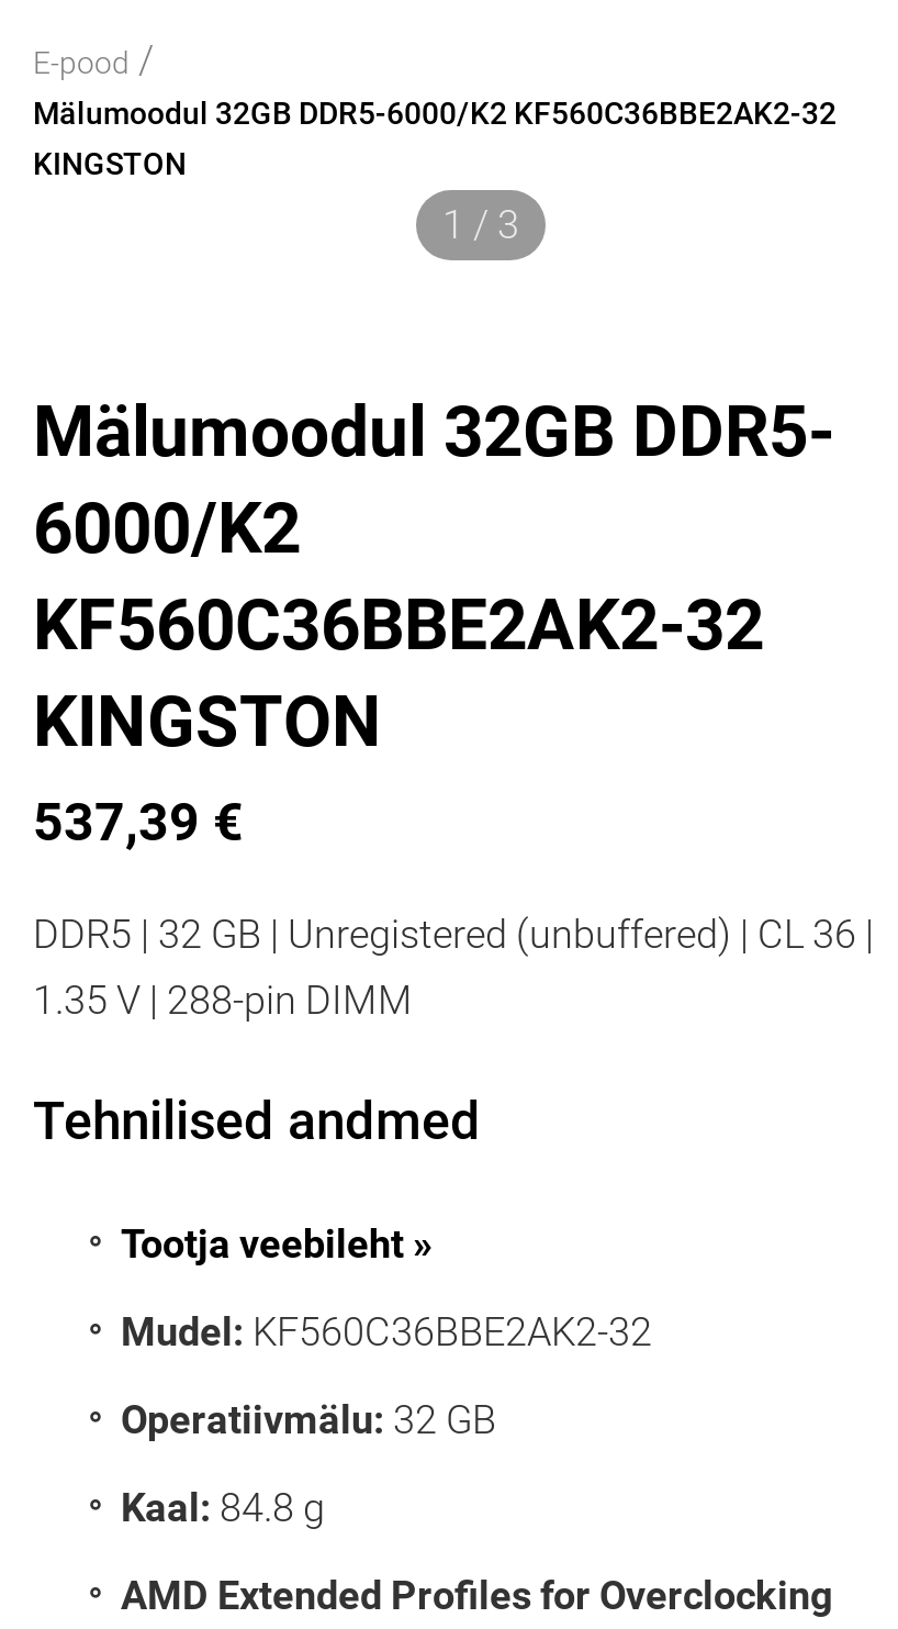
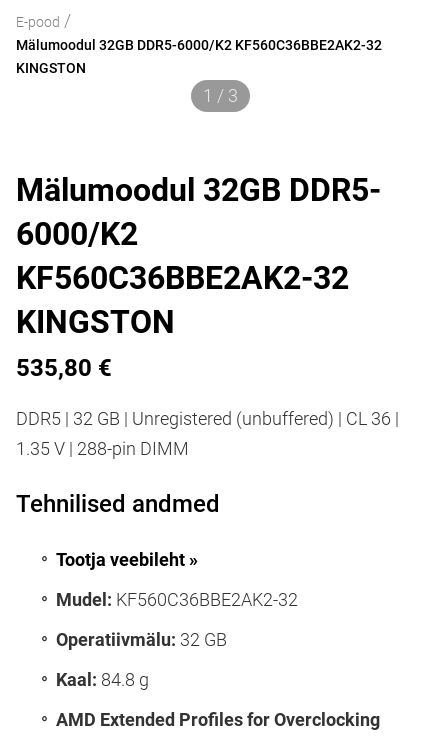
[33,791,244,852] 537,39 € -> [16,353,112,381] 535,80 €

